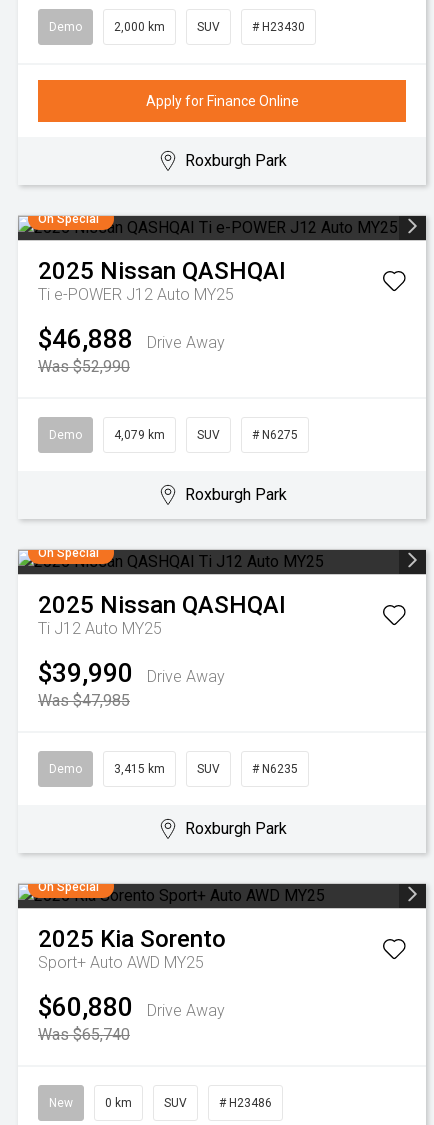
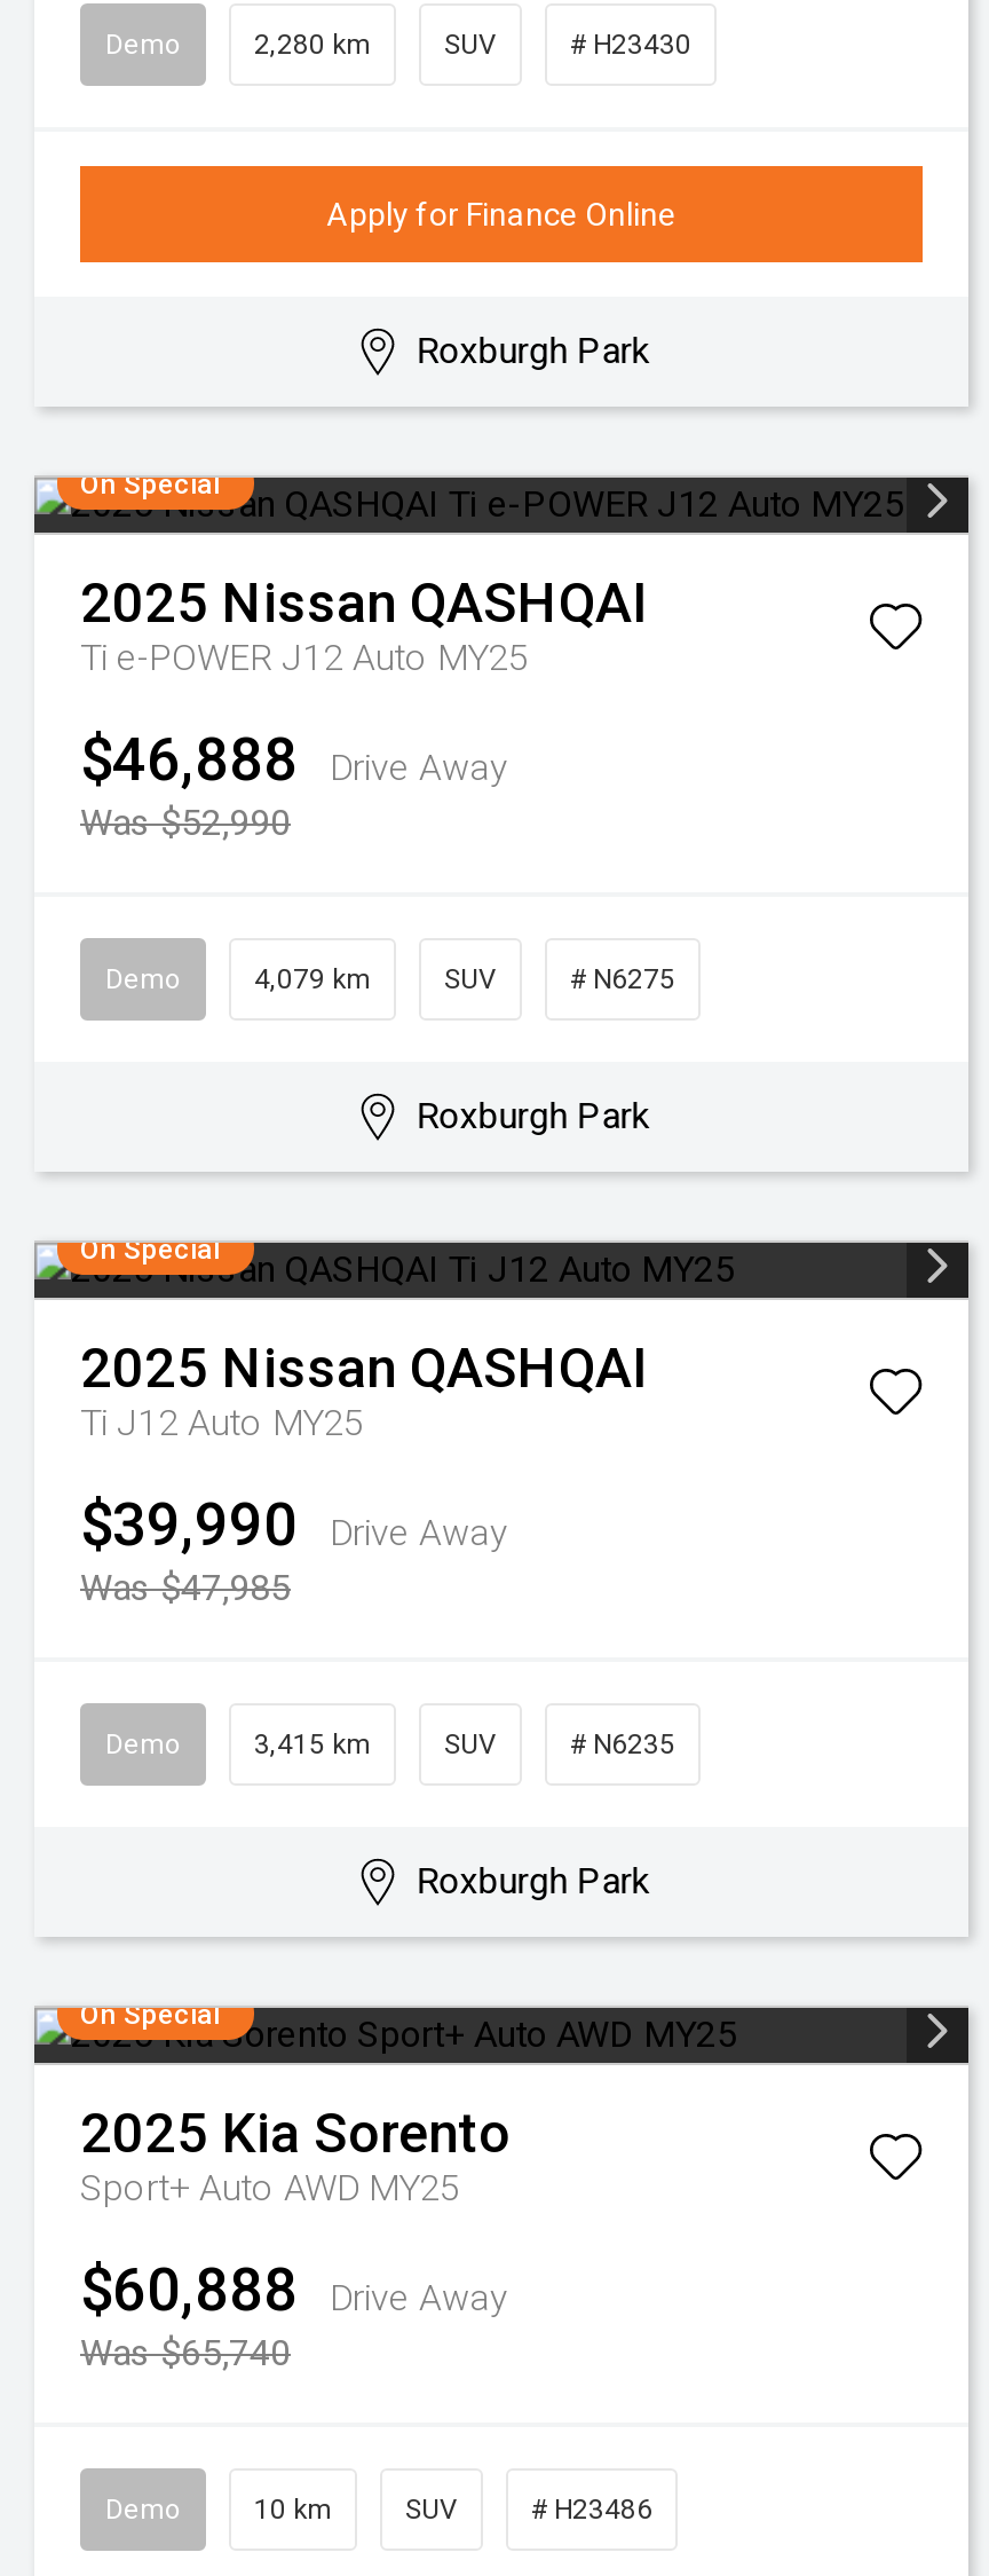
[114,20,165,34] 2,000 km -> [254,29,371,61] 2,280 km
[38,992,225,1022] $60,880 Drive Away -> [80,2255,508,2324] $60,888 Drive Away
[49,1096,132,1110] New | 0 km -> [105,2494,332,2526] Demo | 10 km

